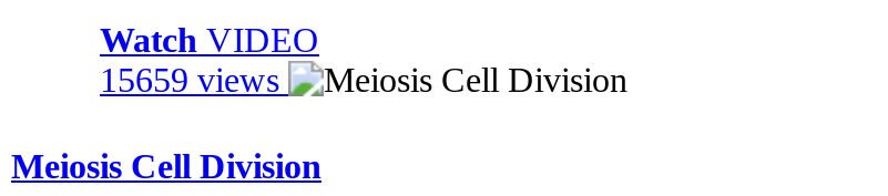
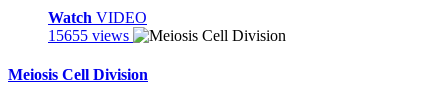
[100,61,288,98] 15659 views -> [48,27,133,44] 15655 views

